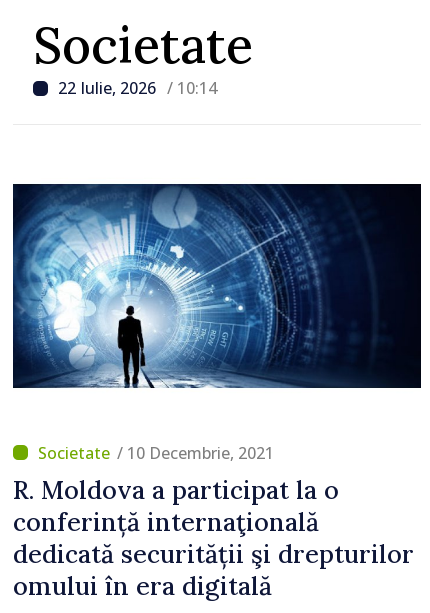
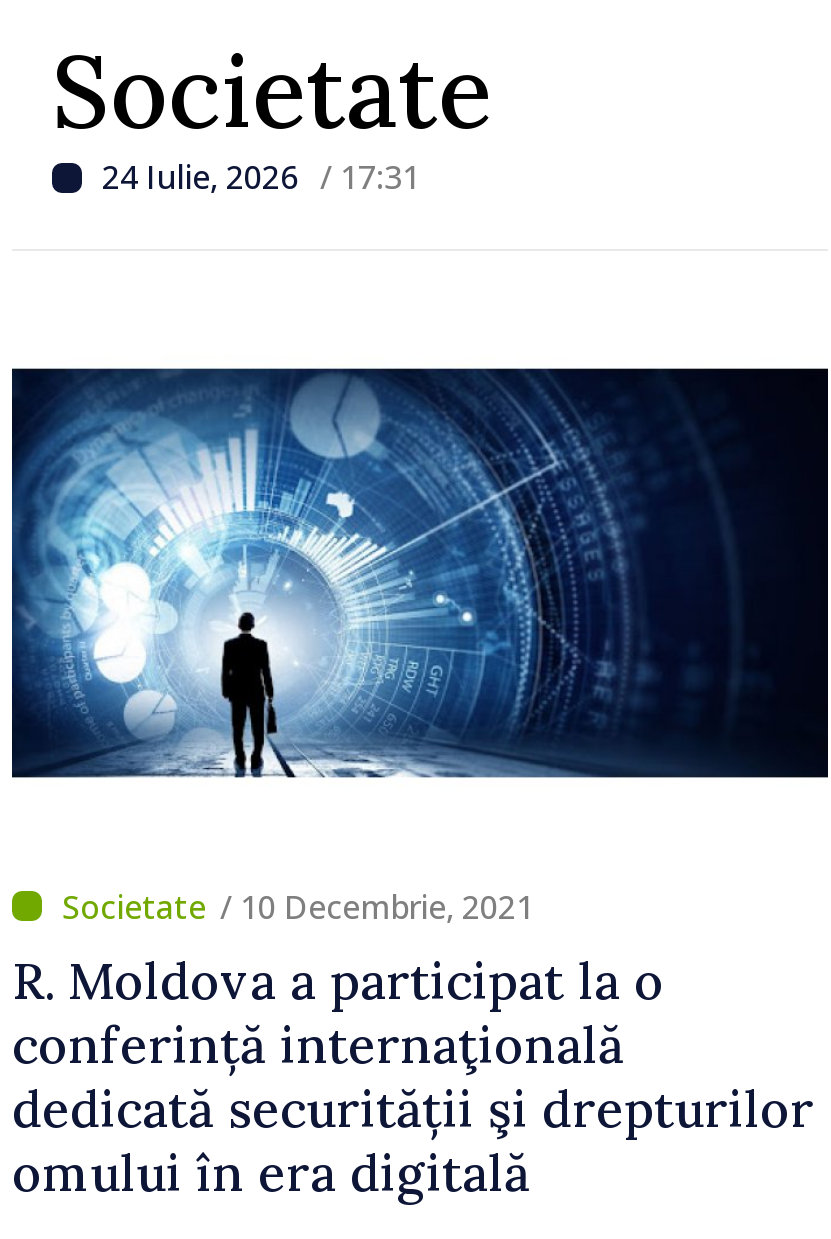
[58,77,217,99] 22 Iulie, 2026 / 10:14 -> [102,155,420,199] 24 Iulie, 2026 / 17:31

